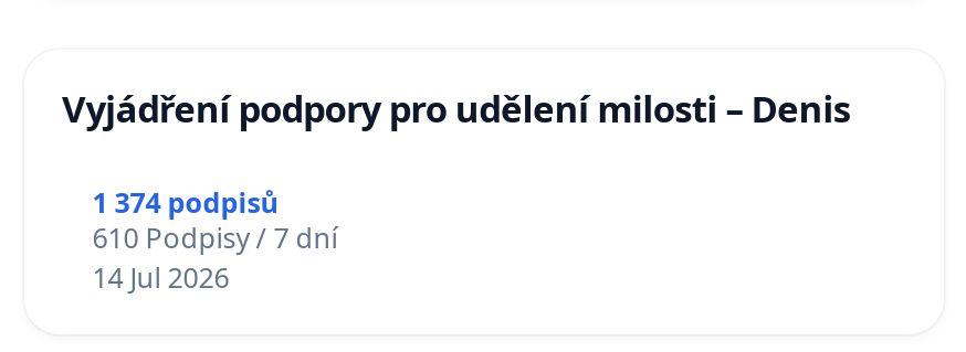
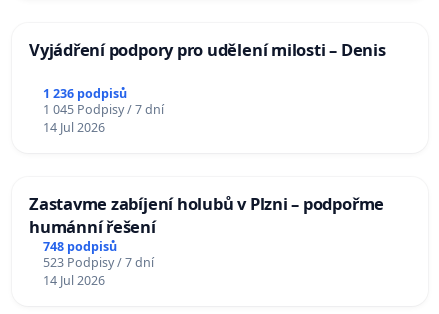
[92,186,338,258] 1 374 podpisů | 610 Podpisy / 7 dní -> [29,85,384,271] 1 236 podpisů | 1 045 Podpisy / 7 dní | 14 Jul 2026 | Zastavme zabíjení holubů v Plzni – podpořme | humánní řešení | 748 podpisů | 523 Podpisy / 7 dní

